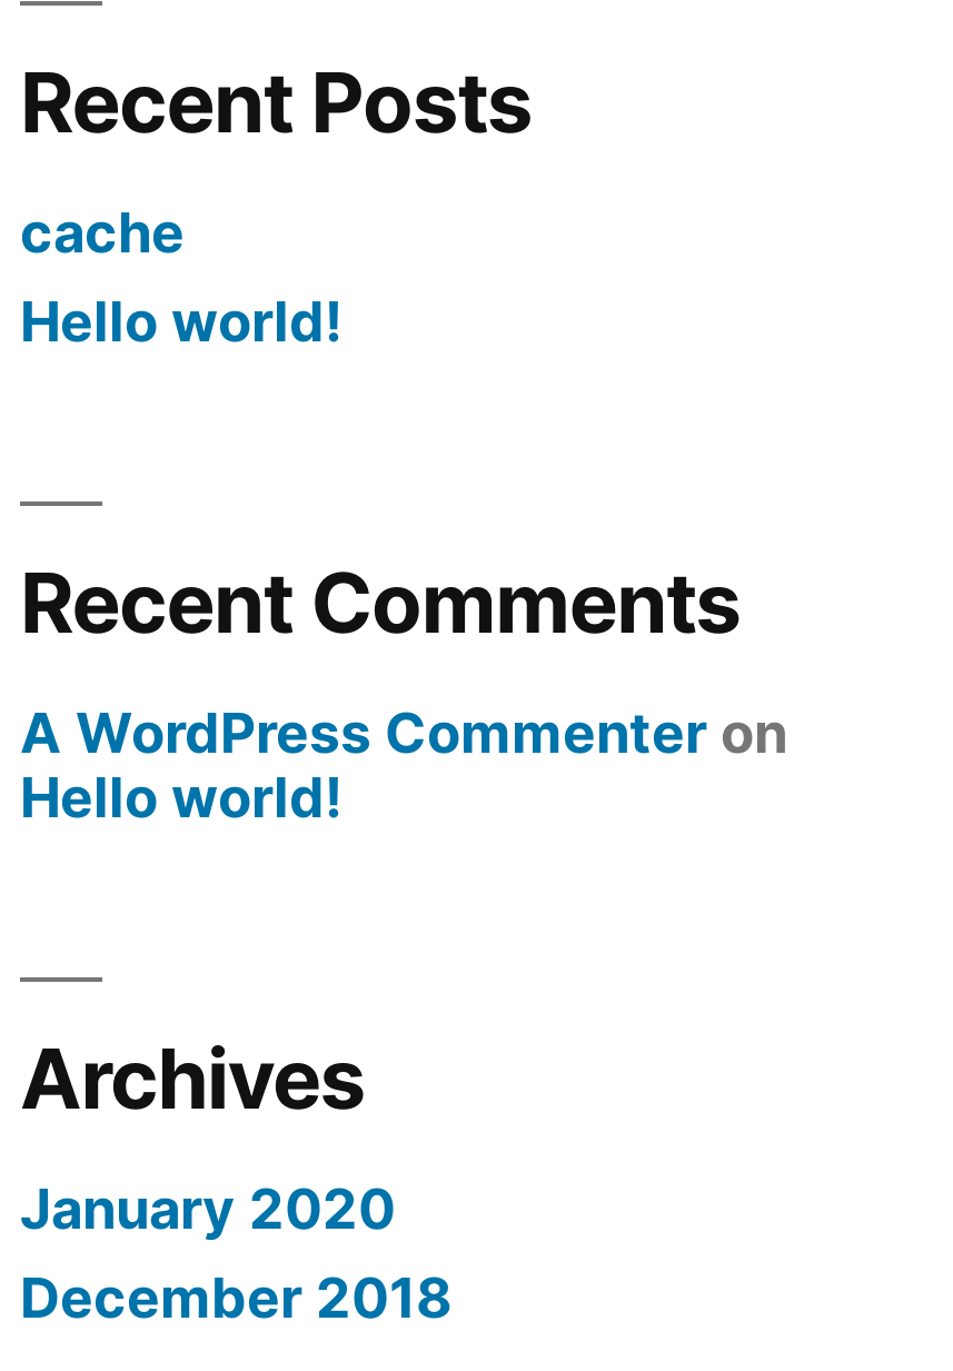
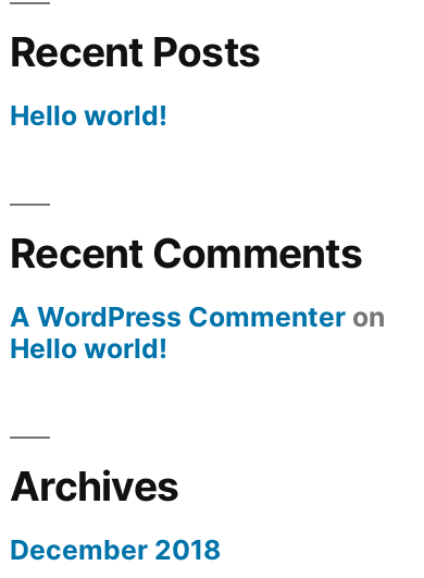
[20,199,185,266] cache -> none
[20,1176,396,1242] January 2020 -> none

